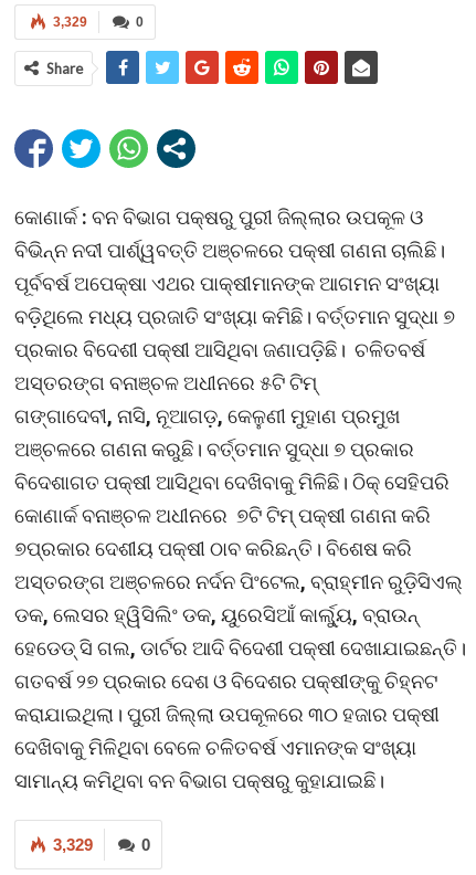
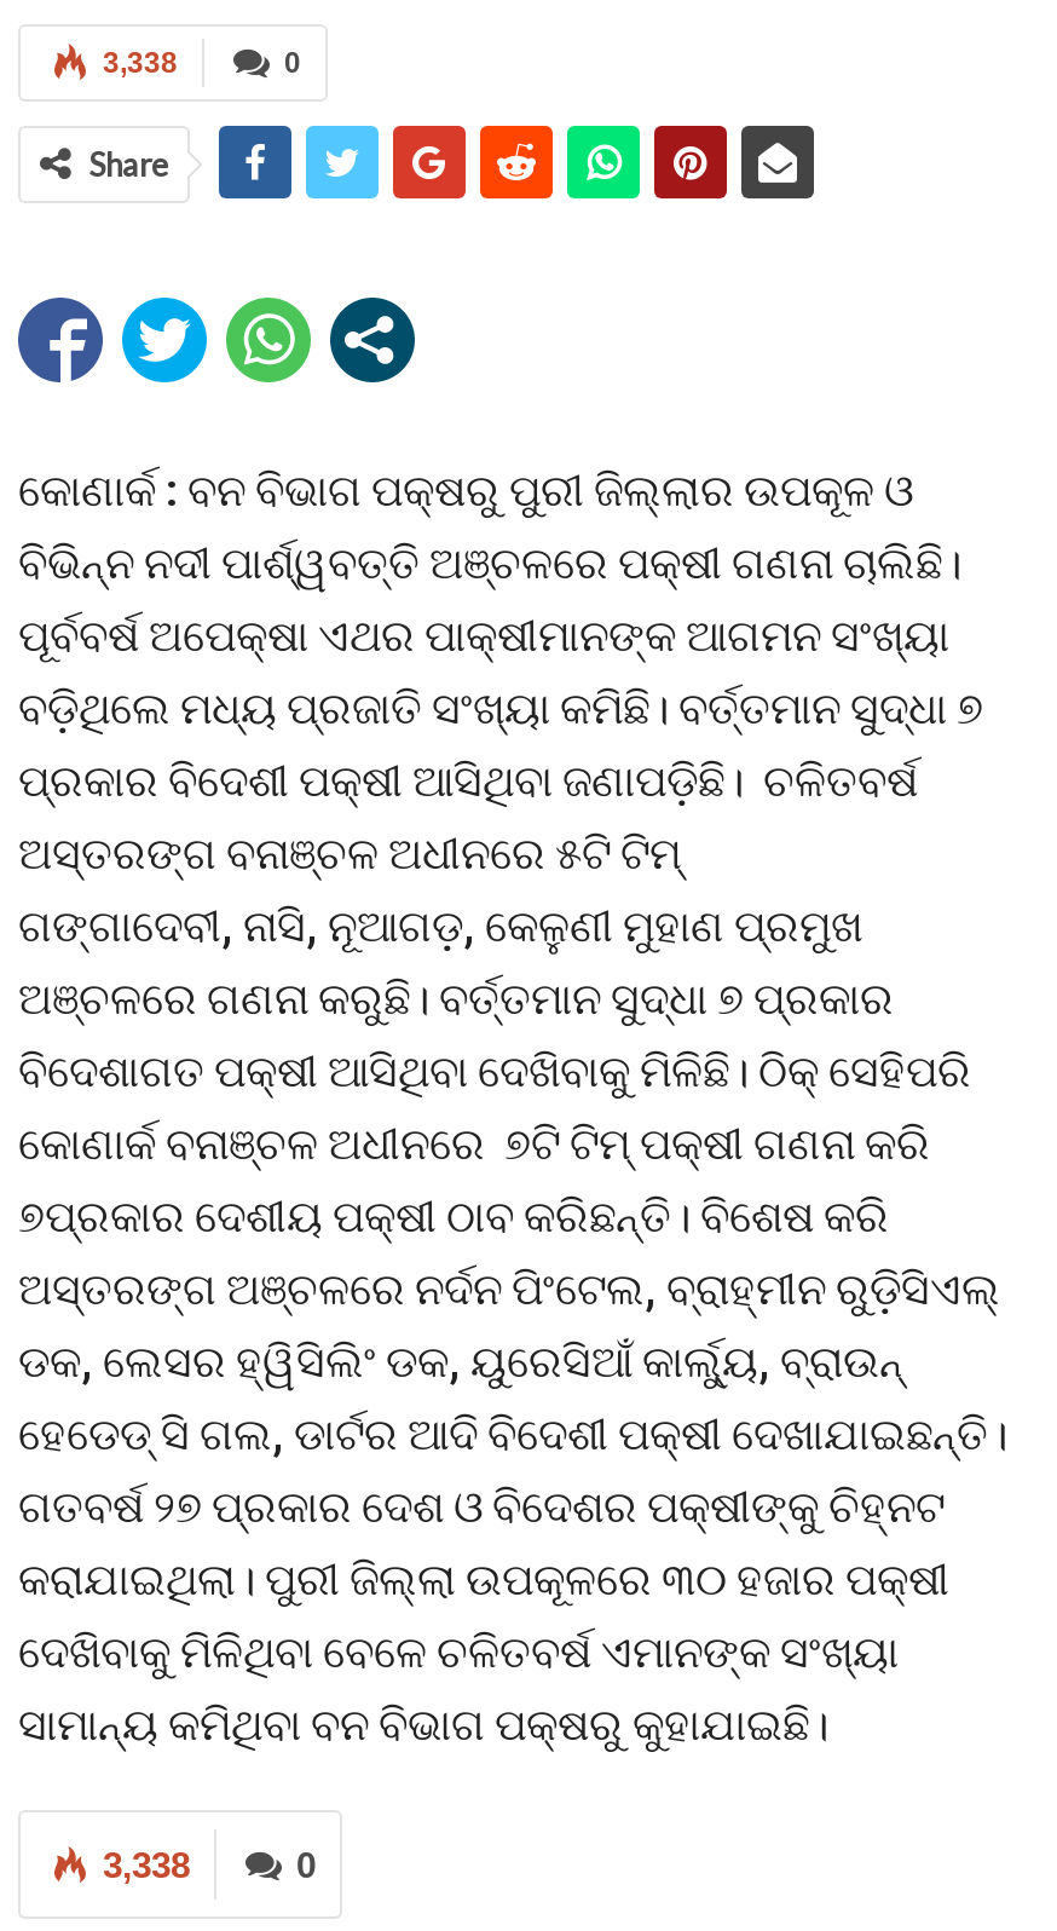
[53,14,87,30] 3,329 -> [103,46,178,80] 3,338
[53,835,93,854] 3,329 -> [103,1844,190,1885] 3,338

